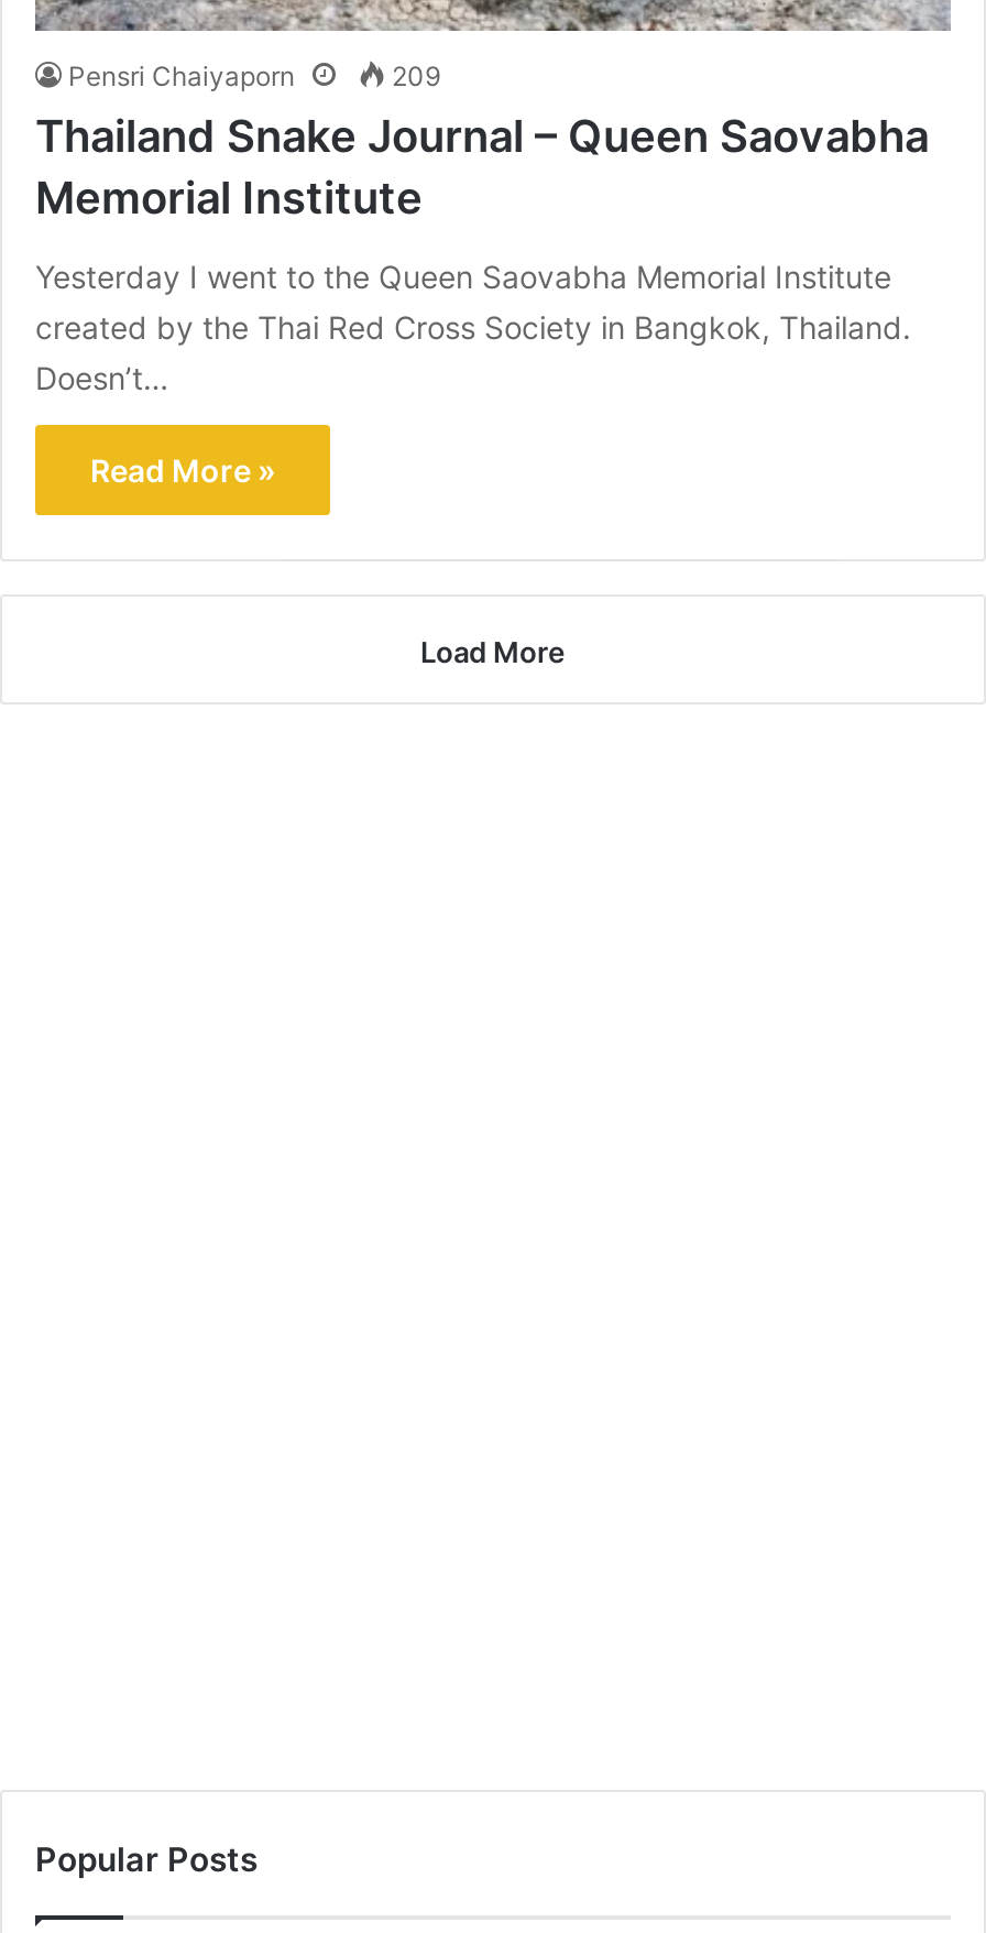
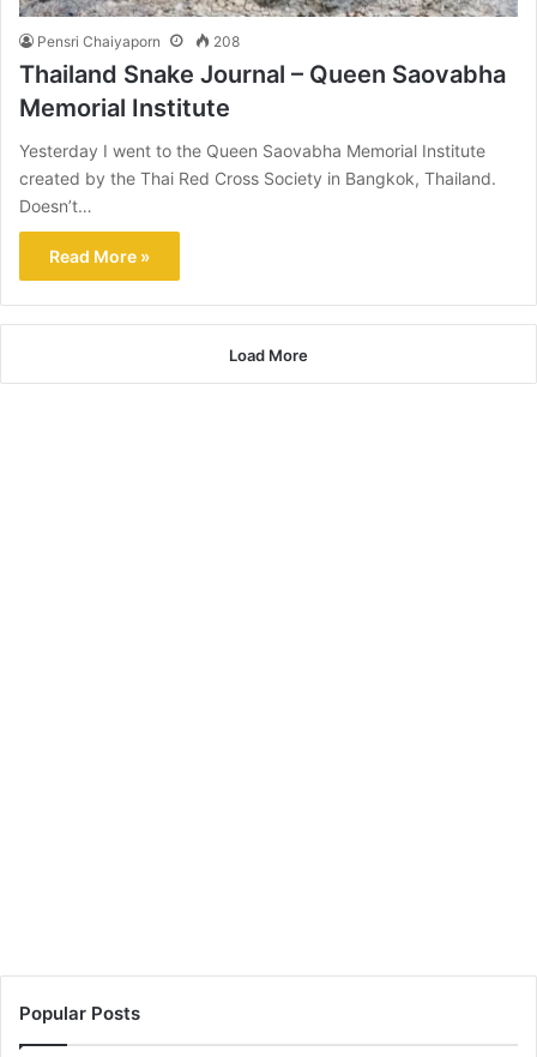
[385,61,440,94] 209 -> [210,33,240,51] 208

